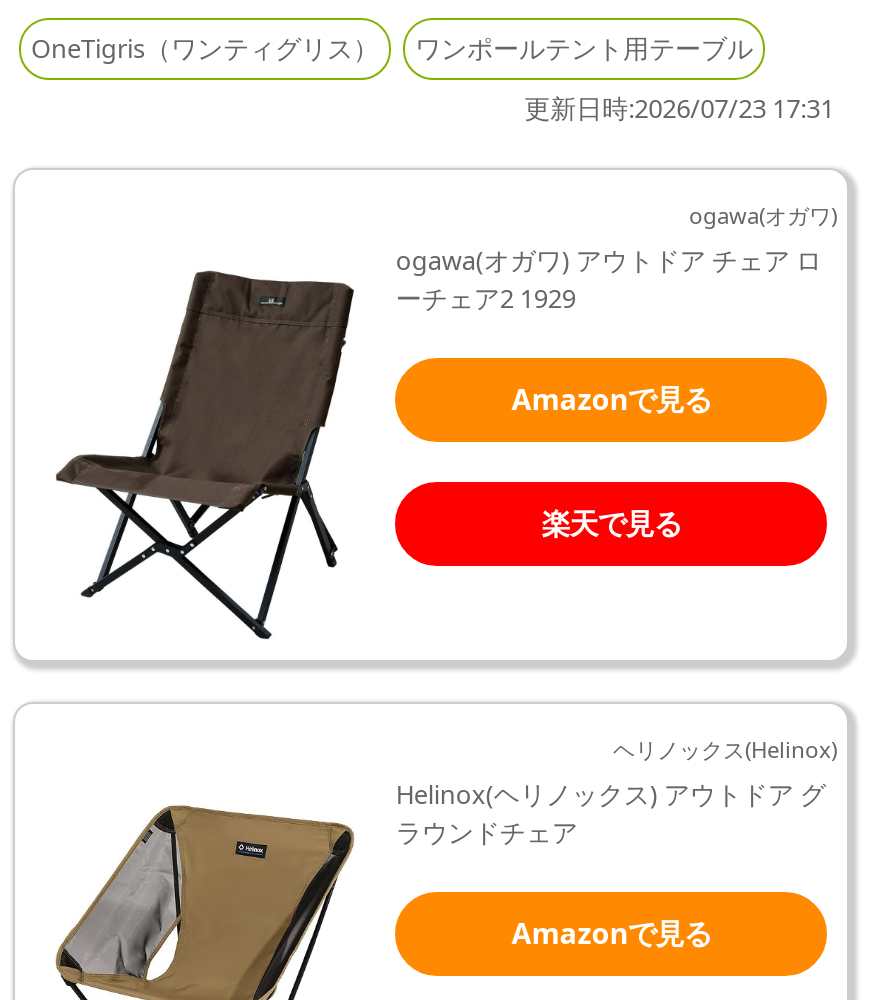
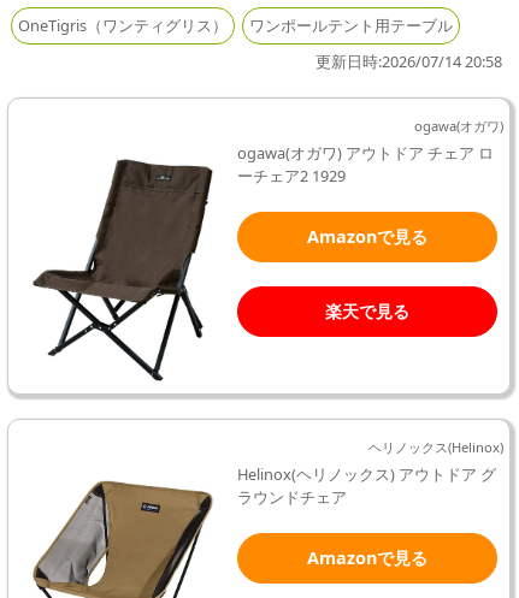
[524,90,834,126] 更新日時:2026/07/23 17:31 -> [315,51,502,72] 更新日時:2026/07/14 20:58

